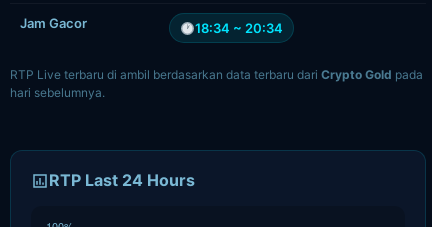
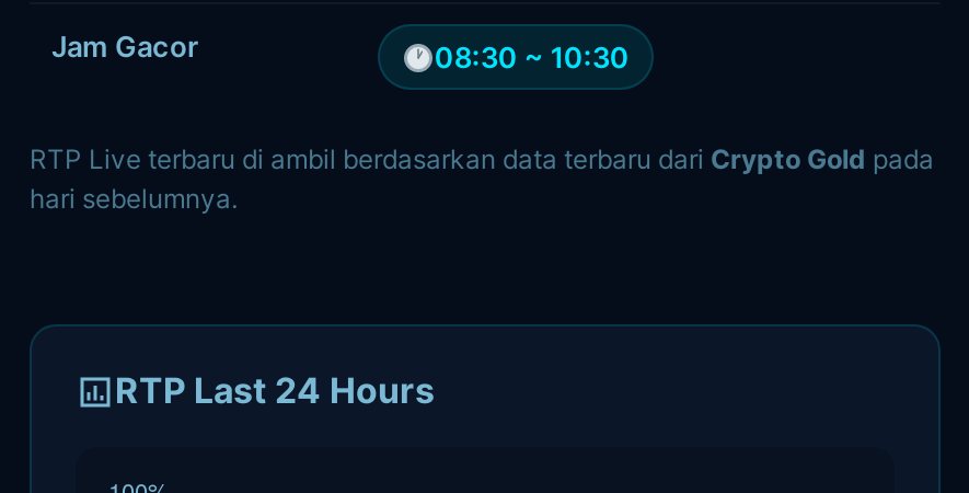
[195,20,283,36] 18:34 ~ 20:34 -> [434,39,629,74] 08:30 ~ 10:30

